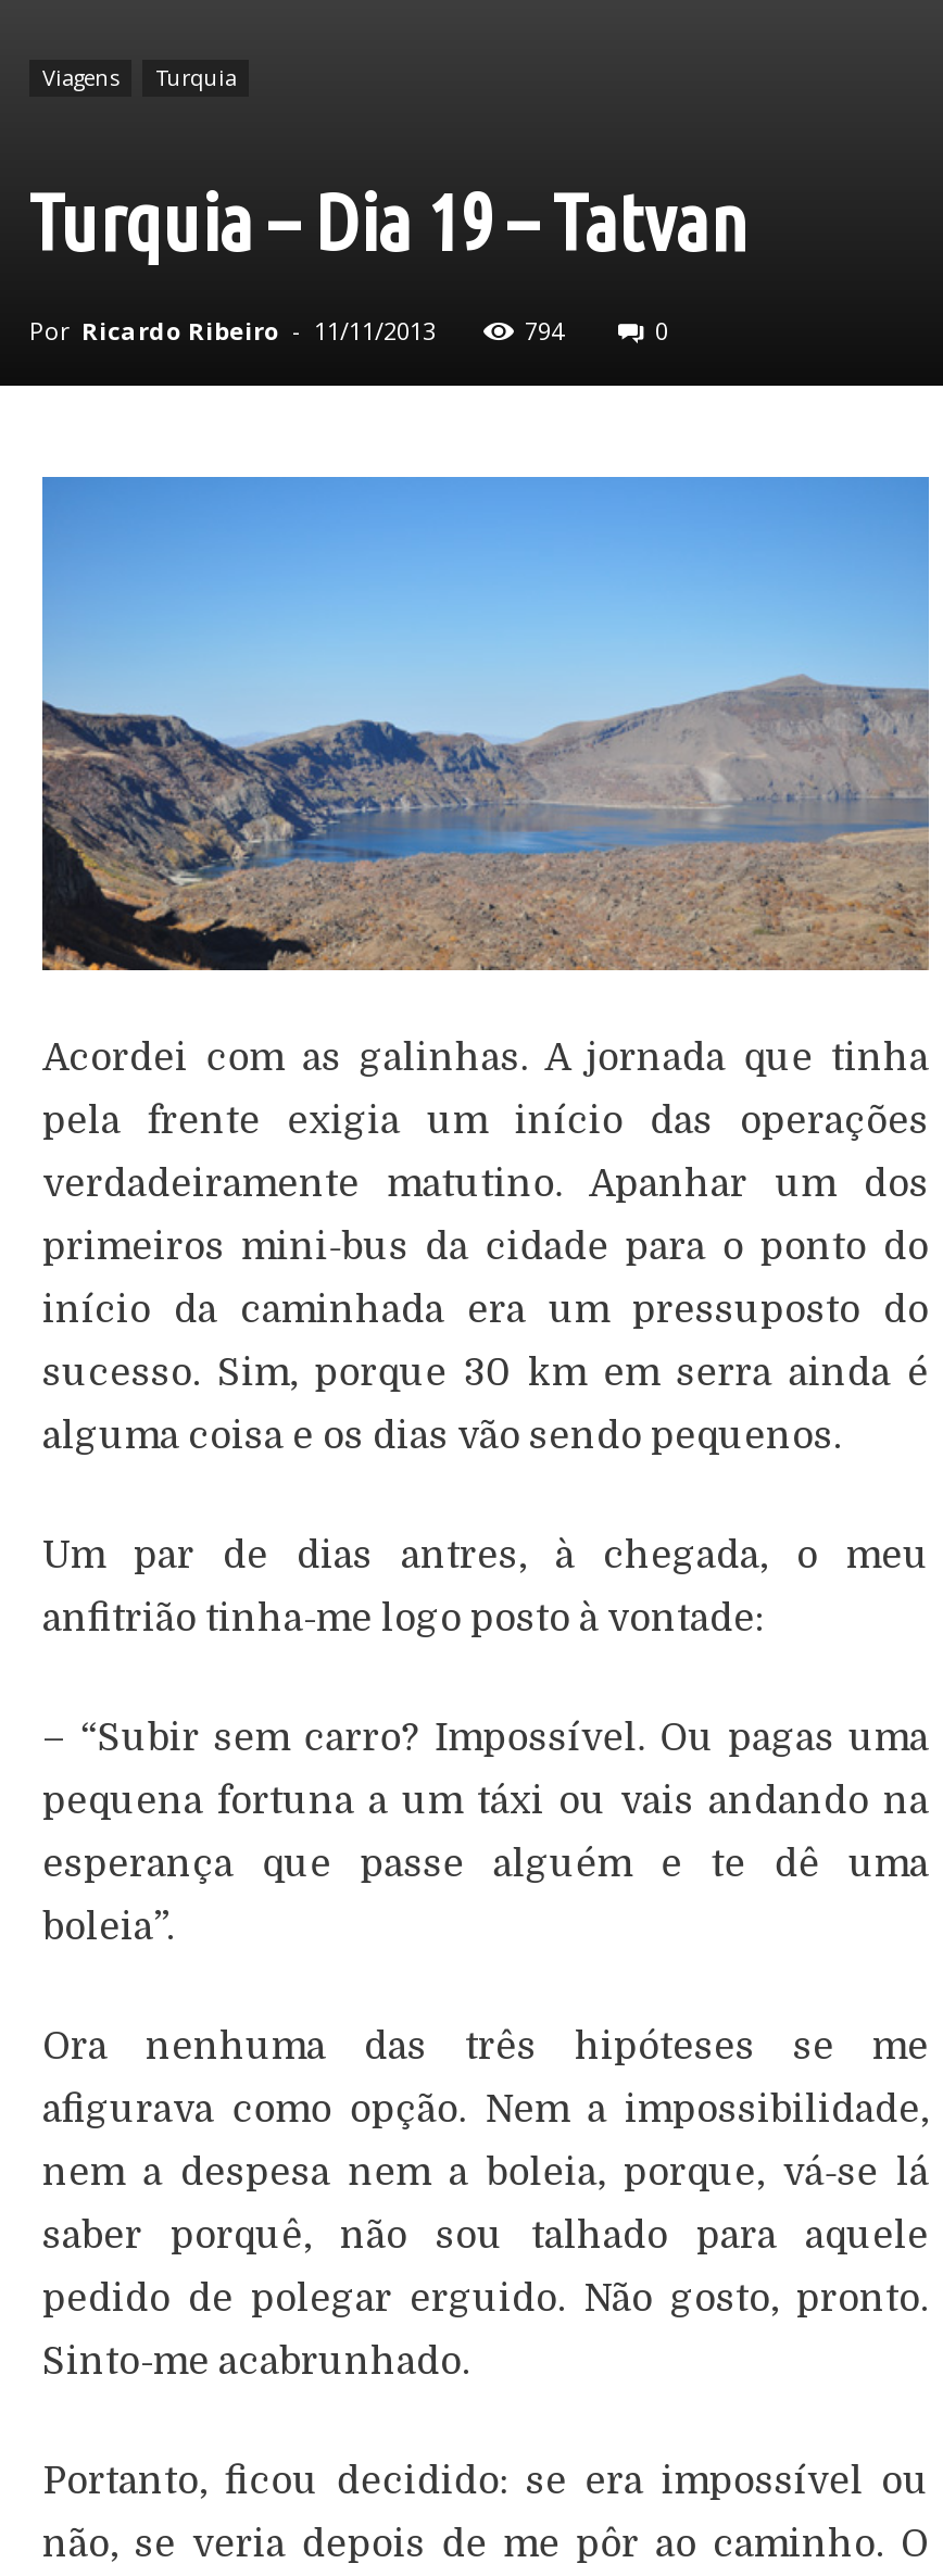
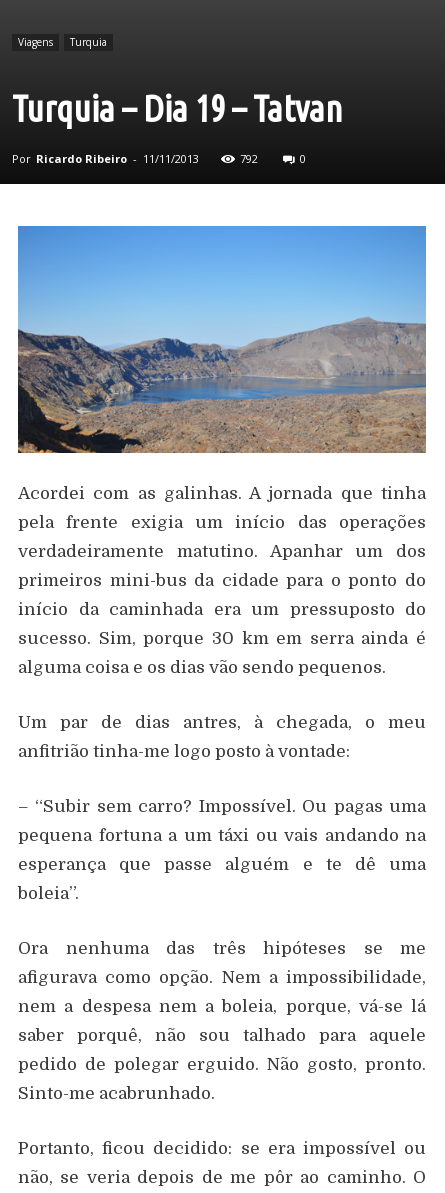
[525,314,564,347] 794 -> [240,151,258,166] 792

